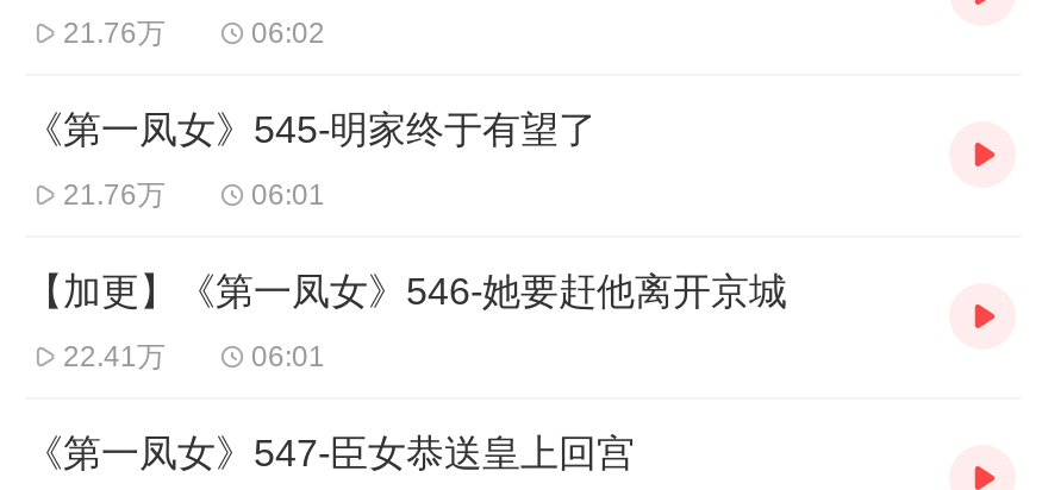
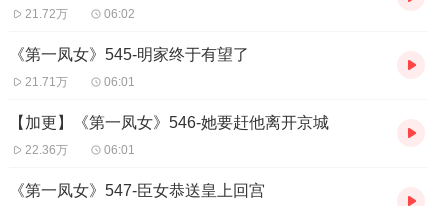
[63,16,166,49] 21.76万 -> [25,7,68,21] 21.72万
[63,178,166,211] 21.76万 -> [25,75,68,89] 21.71万
[63,340,166,373] 22.41万 -> [25,143,68,157] 22.36万

